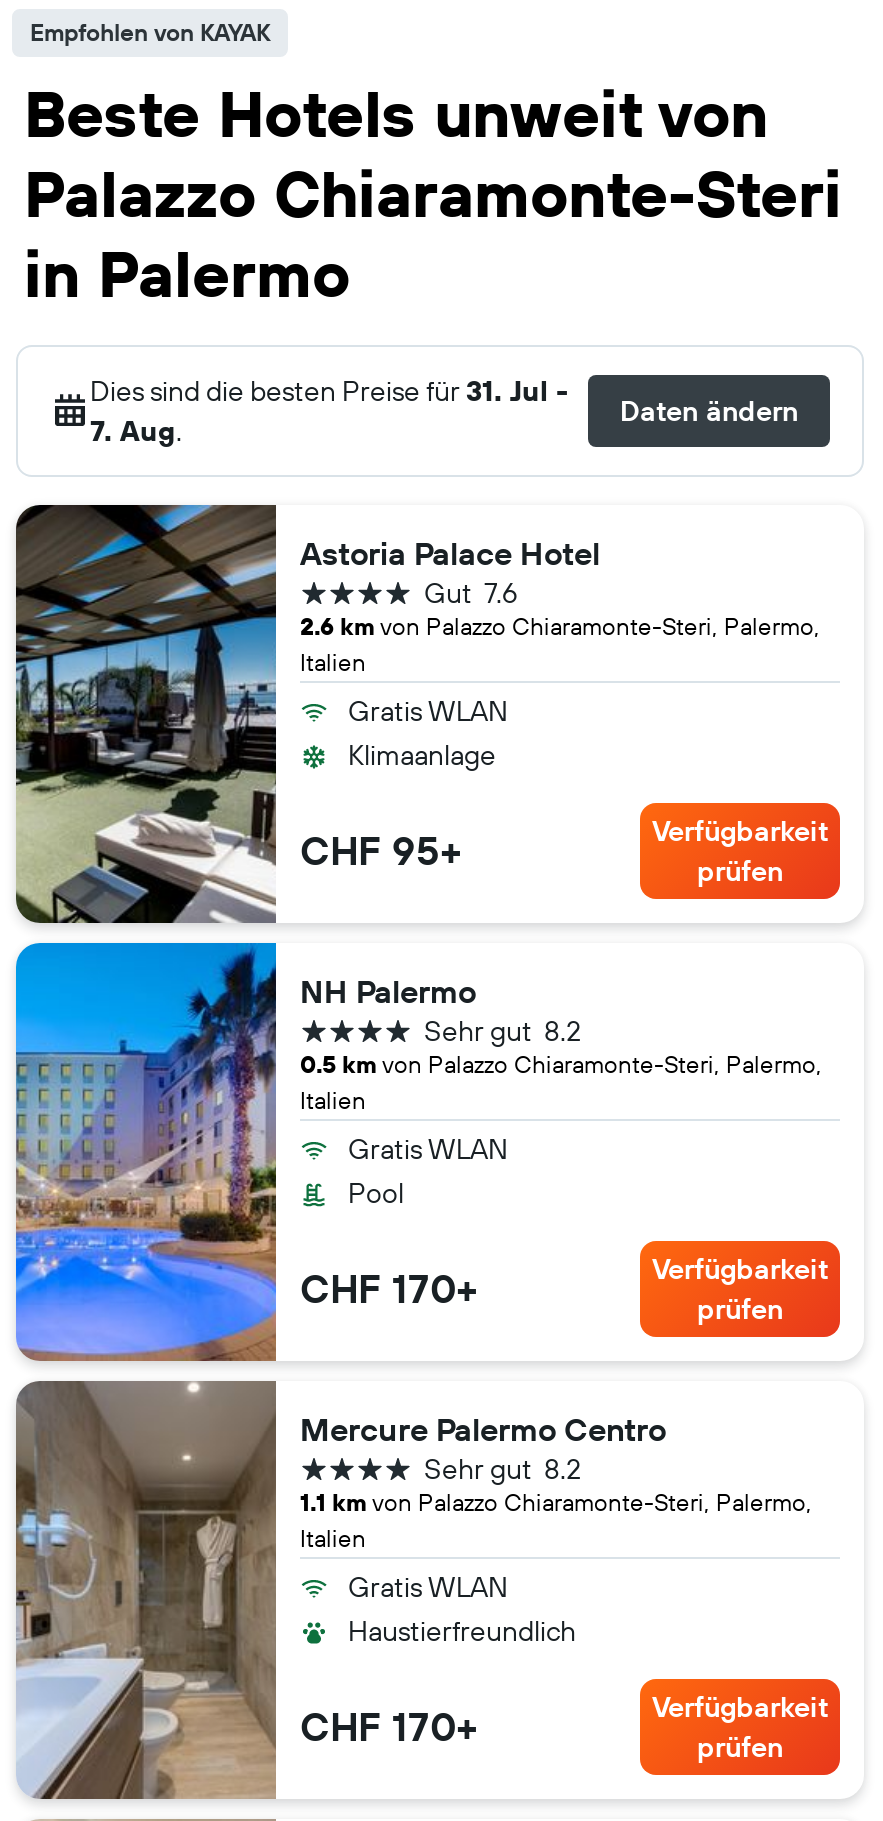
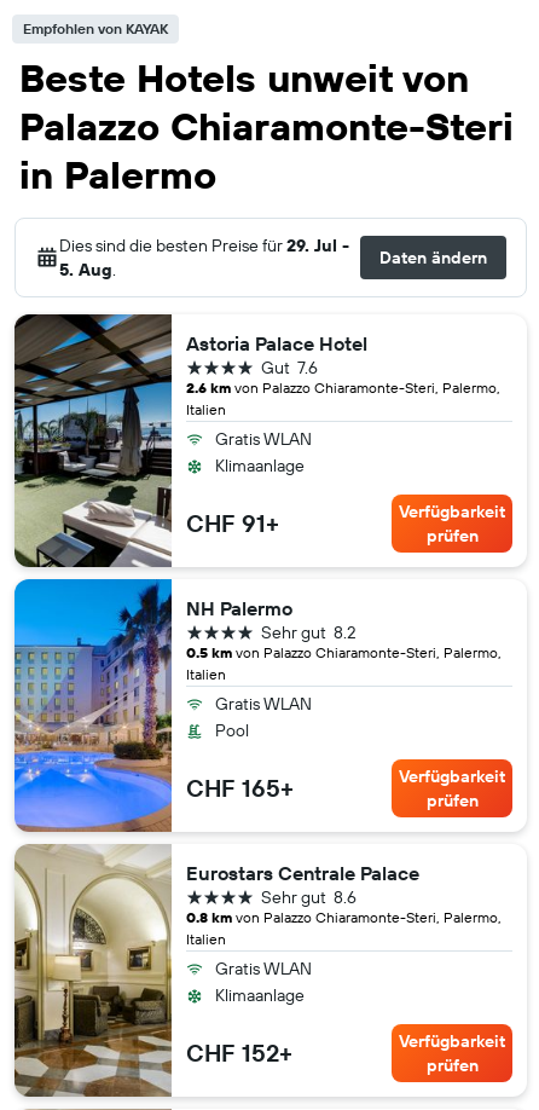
[90,373,568,409] Dies sind die besten Preise für 31. Jul - -> [59,235,349,256] Dies sind die besten Preise für 29. Jul -
[90,413,182,449] 7. Aug. -> [59,259,116,281] 5. Aug.
[300,825,462,875] CHF 95+ -> [186,508,279,538] CHF 91+
[300,1263,478,1313] CHF 170+ -> [186,773,294,803] CHF 165+
[14,1381,666,1799] [image] | Mercure Palermo Centro -> [13,844,419,1097] [image] | Eurostars Centrale Palace
[544,1451,580,1487] 8.2 -> [334,886,357,908] 8.6
[300,1487,812,1517] 1.1 km von Palazzo Chiaramonte-Steri, Palermo, -> [186,908,502,926] 0.8 km von Palazzo Chiaramonte-Steri, Palermo,
[348,1613,576,1649] Haustierfreundlich -> [215,984,305,1006] Klimaanlage
[300,1701,478,1751] CHF 170+ -> [186,1037,292,1068] CHF 152+

